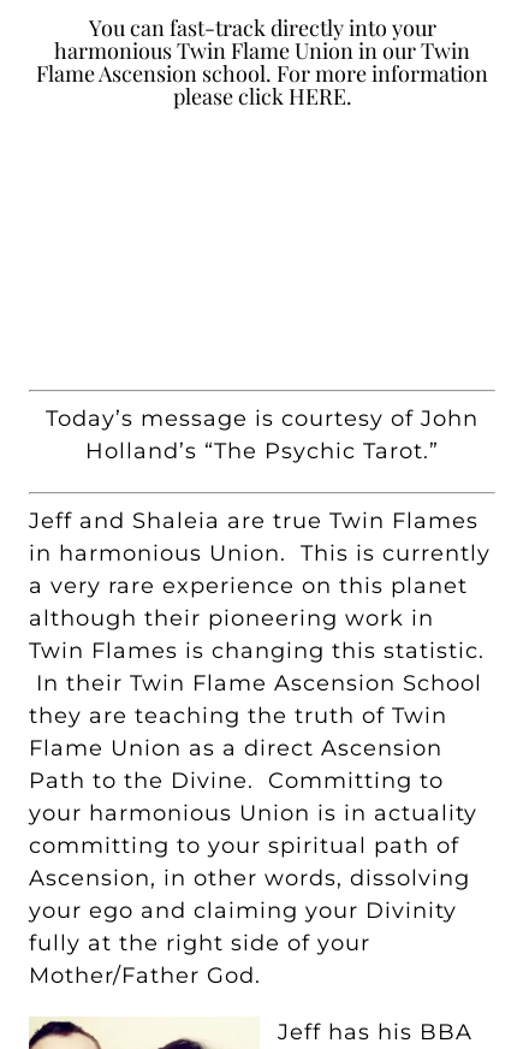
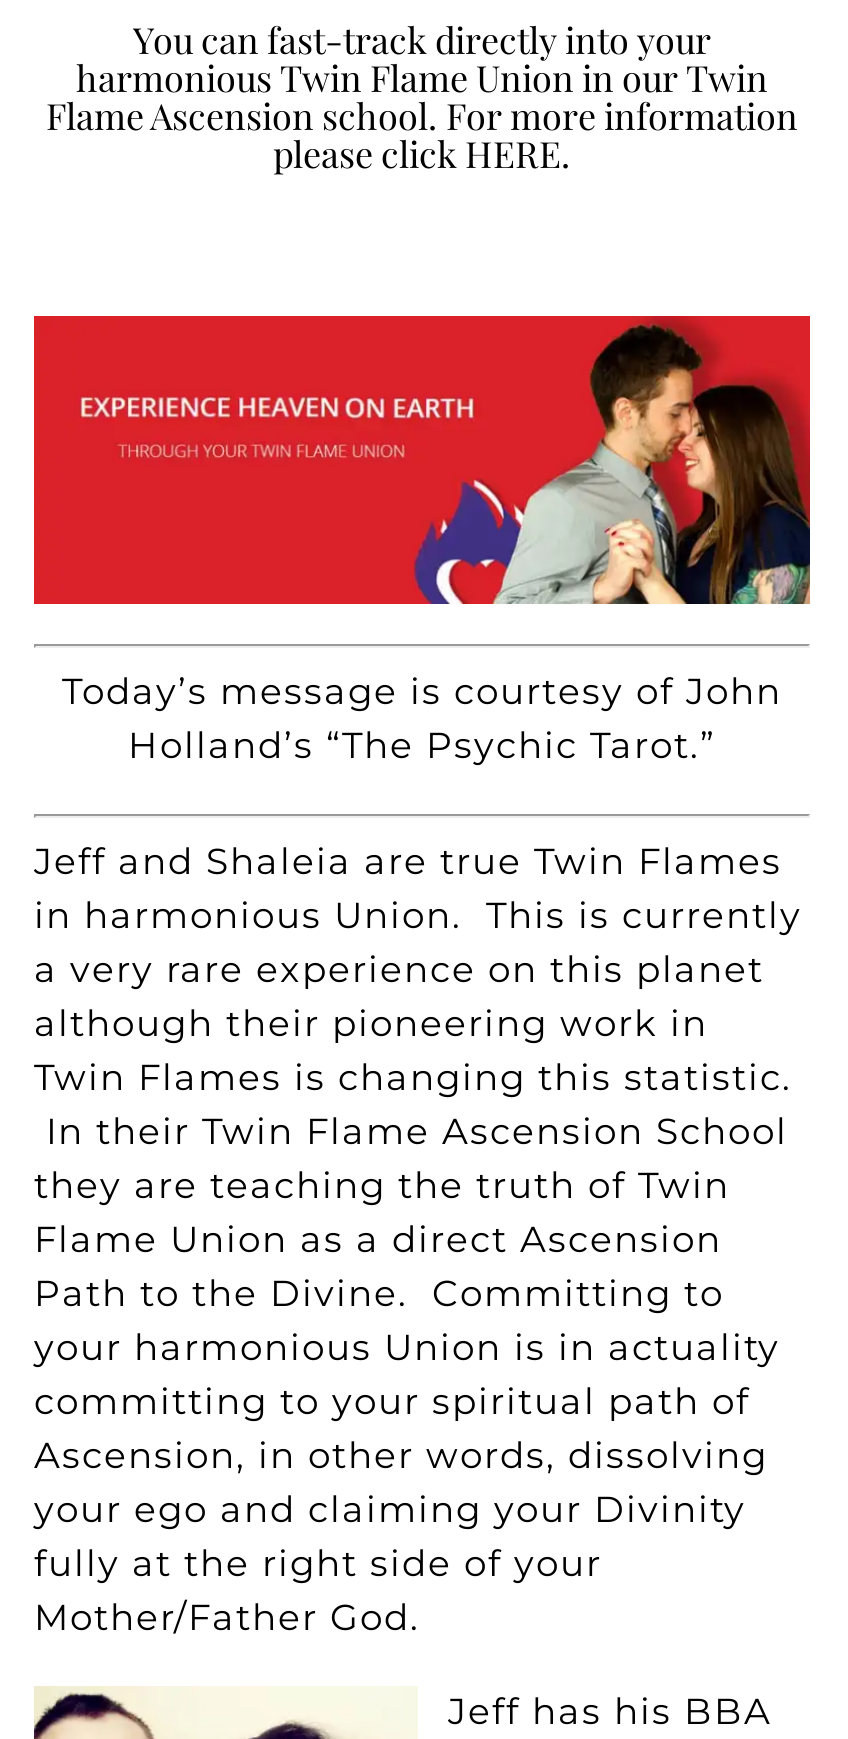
none -> [32,313,812,607] [image]

